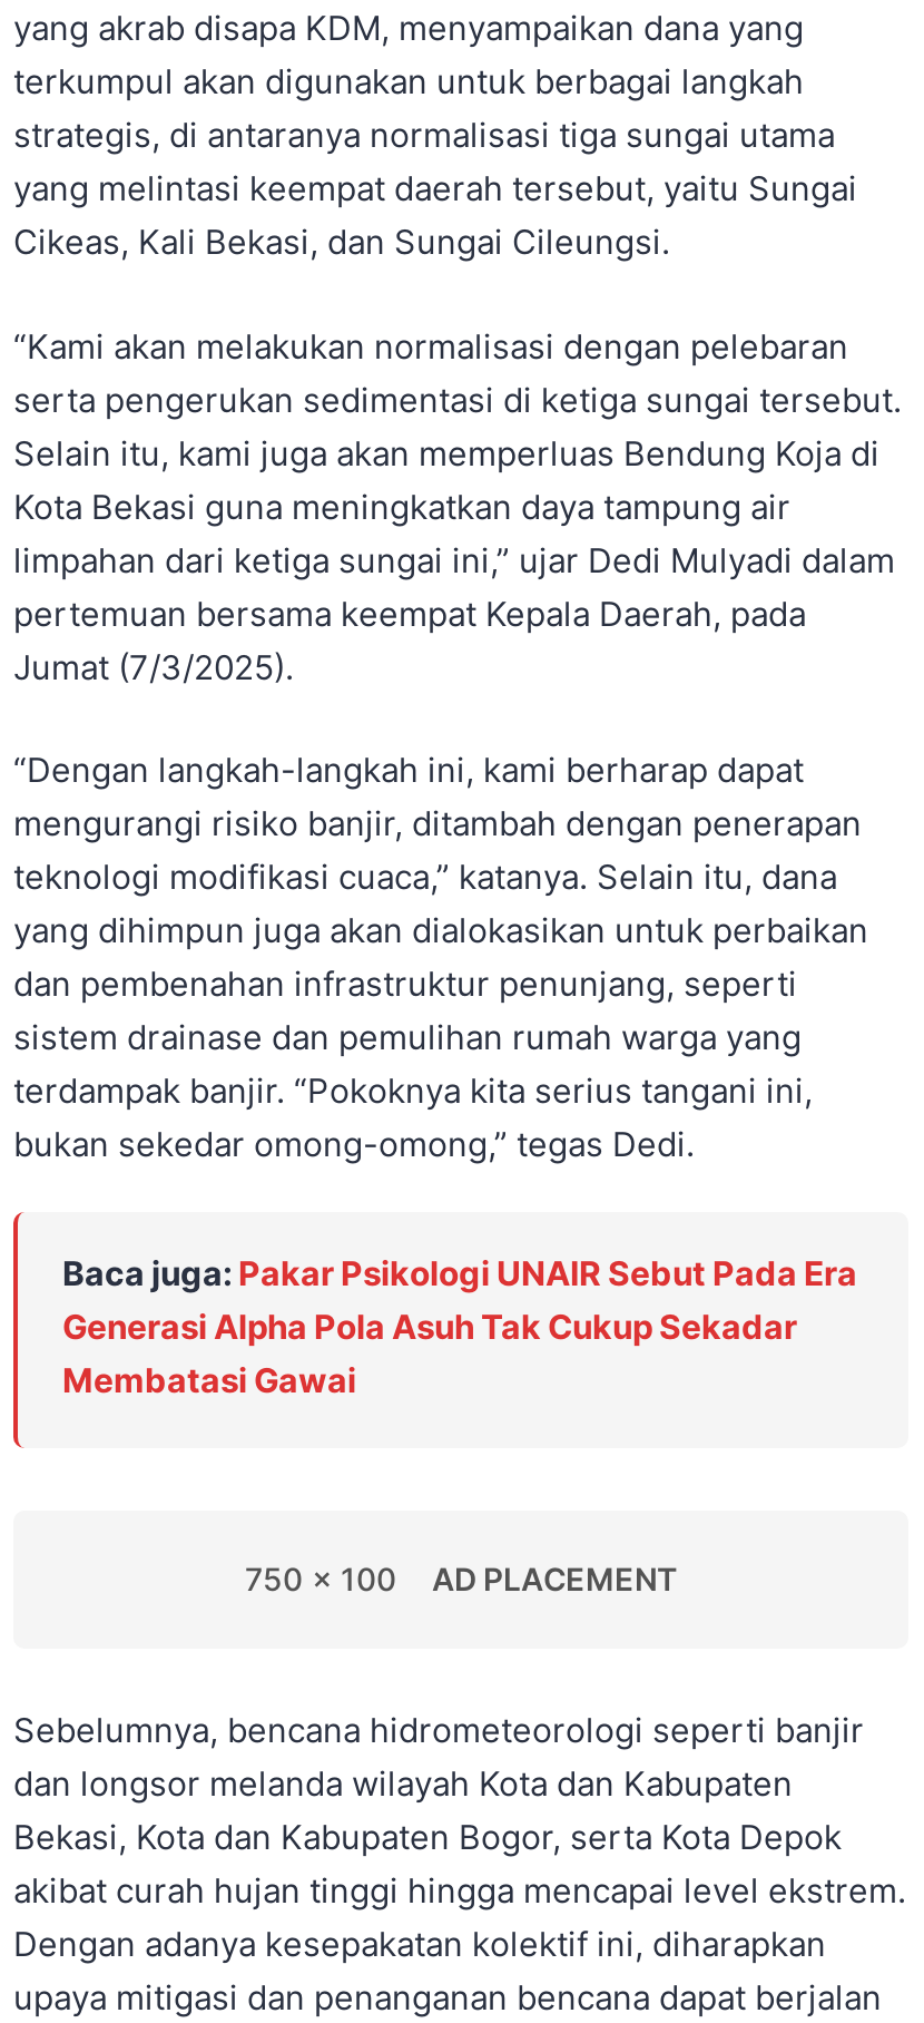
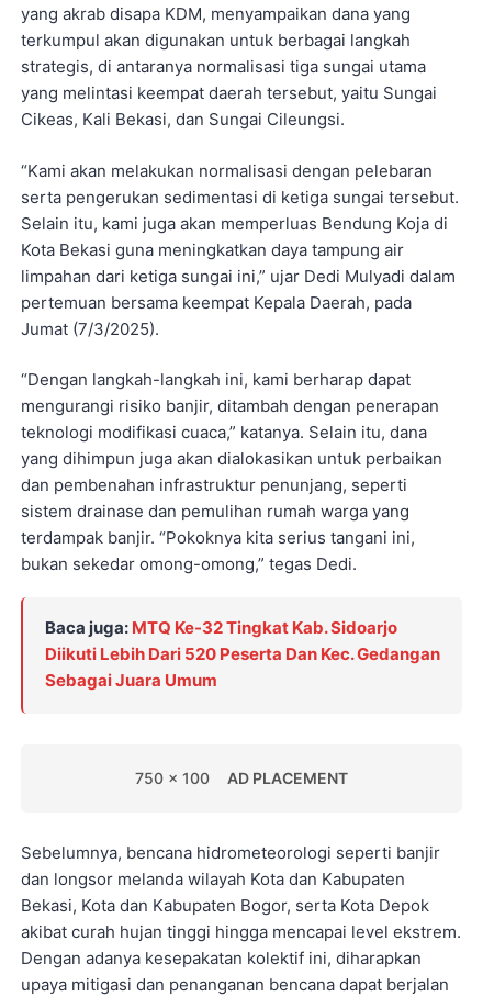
[62,1251,857,1401] Baca juga: Pakar Psikologi UNAIR Sebut Pada Era | Generasi Alpha Pola Asuh Tak Cukup Sekadar | Membatasi Gawai -> [45,617,440,690] Baca juga: MTQ Ke-32 Tingkat Kab. Sidoarjo | Diikuti Lebih Dari 520 Peserta Dan Kec. Gedangan | Sebagai Juara Umum

